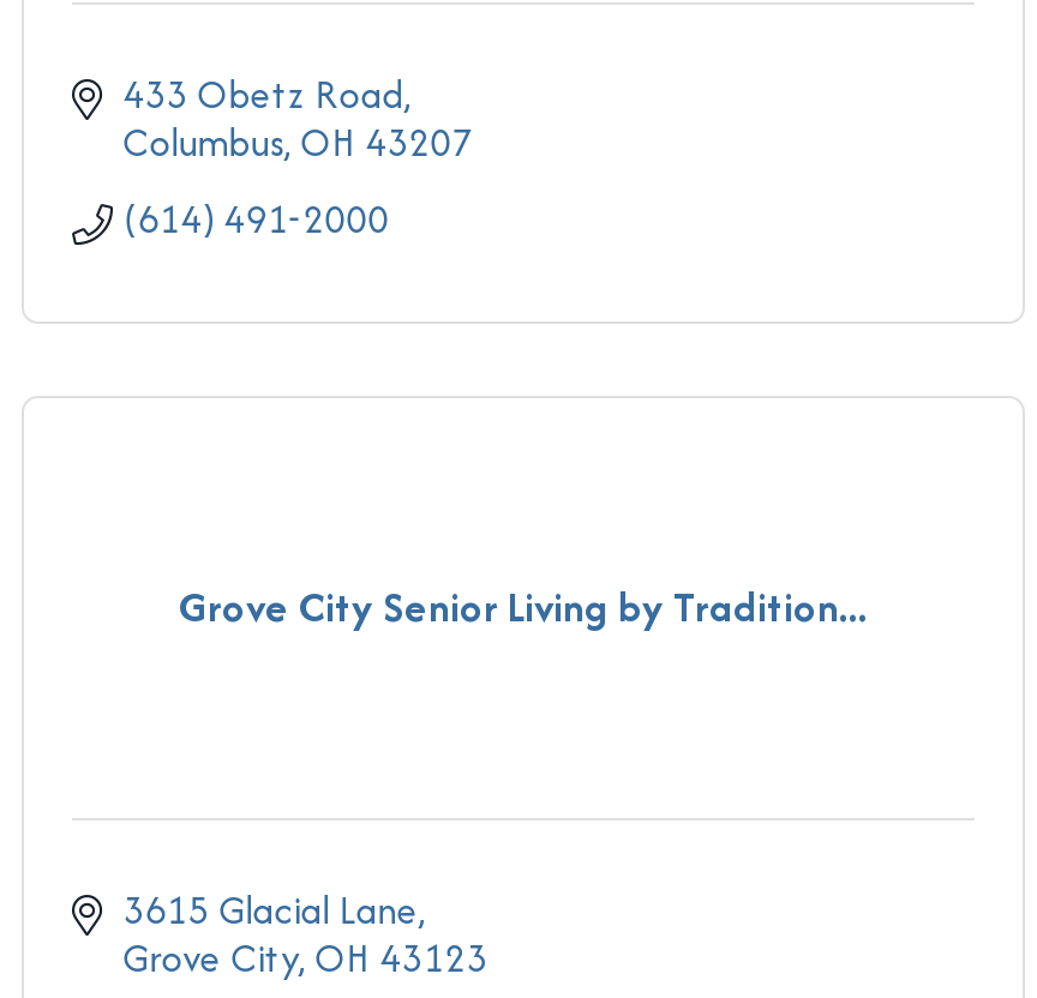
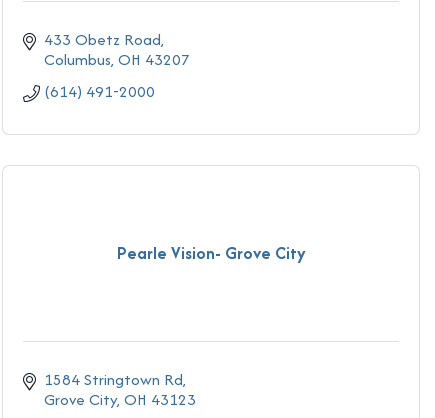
[179,577,868,635] Grove City Senior Living by Tradition... -> [116,241,305,265] Pearle Vision- Grove City
[123,883,418,938] 3615 Glacial Lane -> [44,368,183,391] 1584 Stringtown Rd

